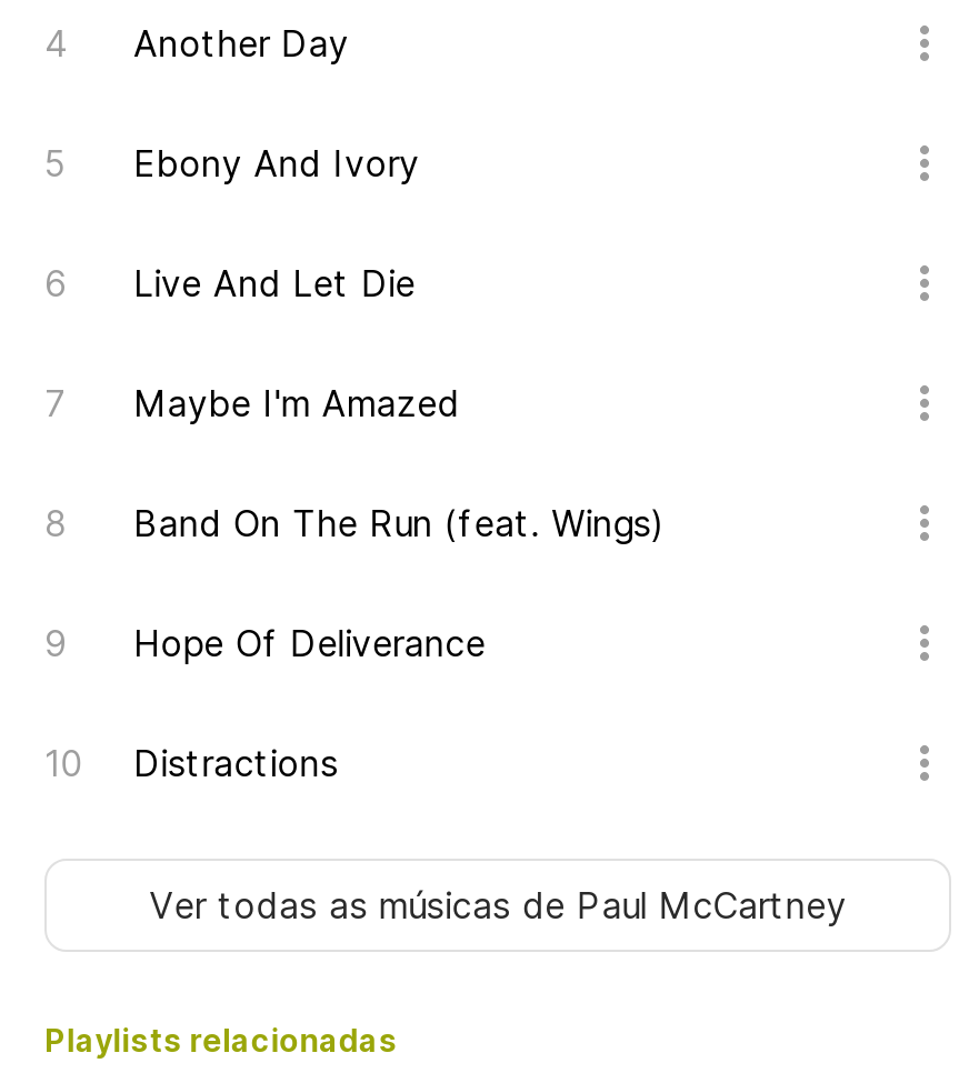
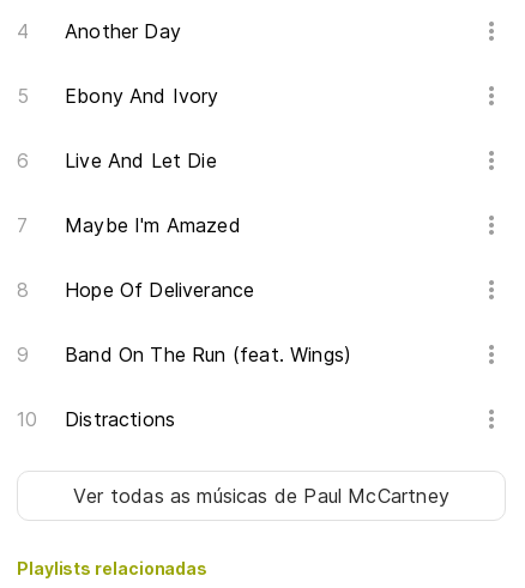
moved [133,500,665,544] -> [65,342,351,366]: Band On The Run (feat. Wings)
moved [133,620,485,664] -> [65,277,255,301]: Hope Of Deliverance

